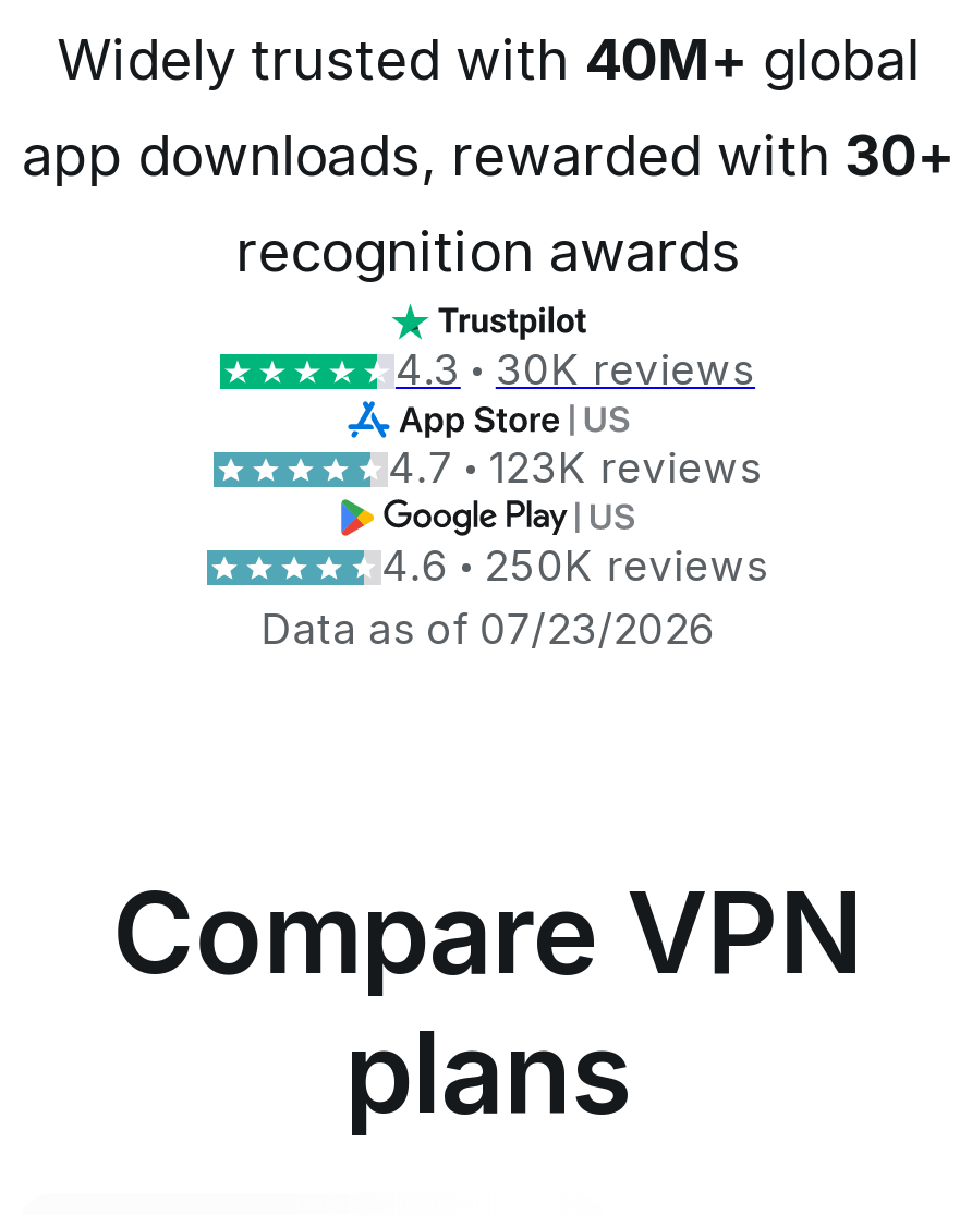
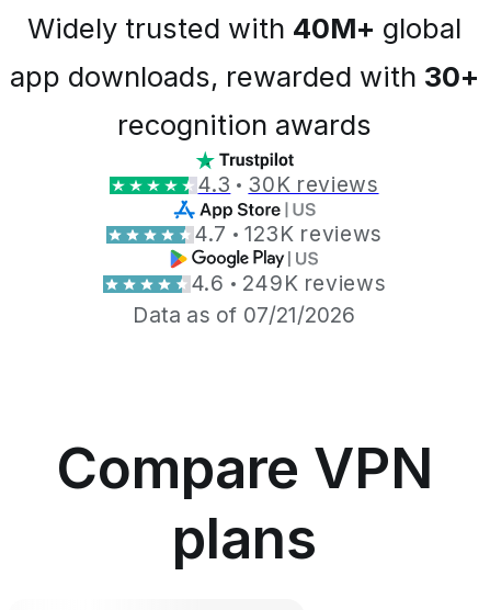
[382,540,769,592] 4.6 250K reviews -> [190,270,386,296] 4.6 249K reviews
[261,603,715,655] Data as of 07/23/2026 -> [133,302,356,328] Data as of 07/21/2026

